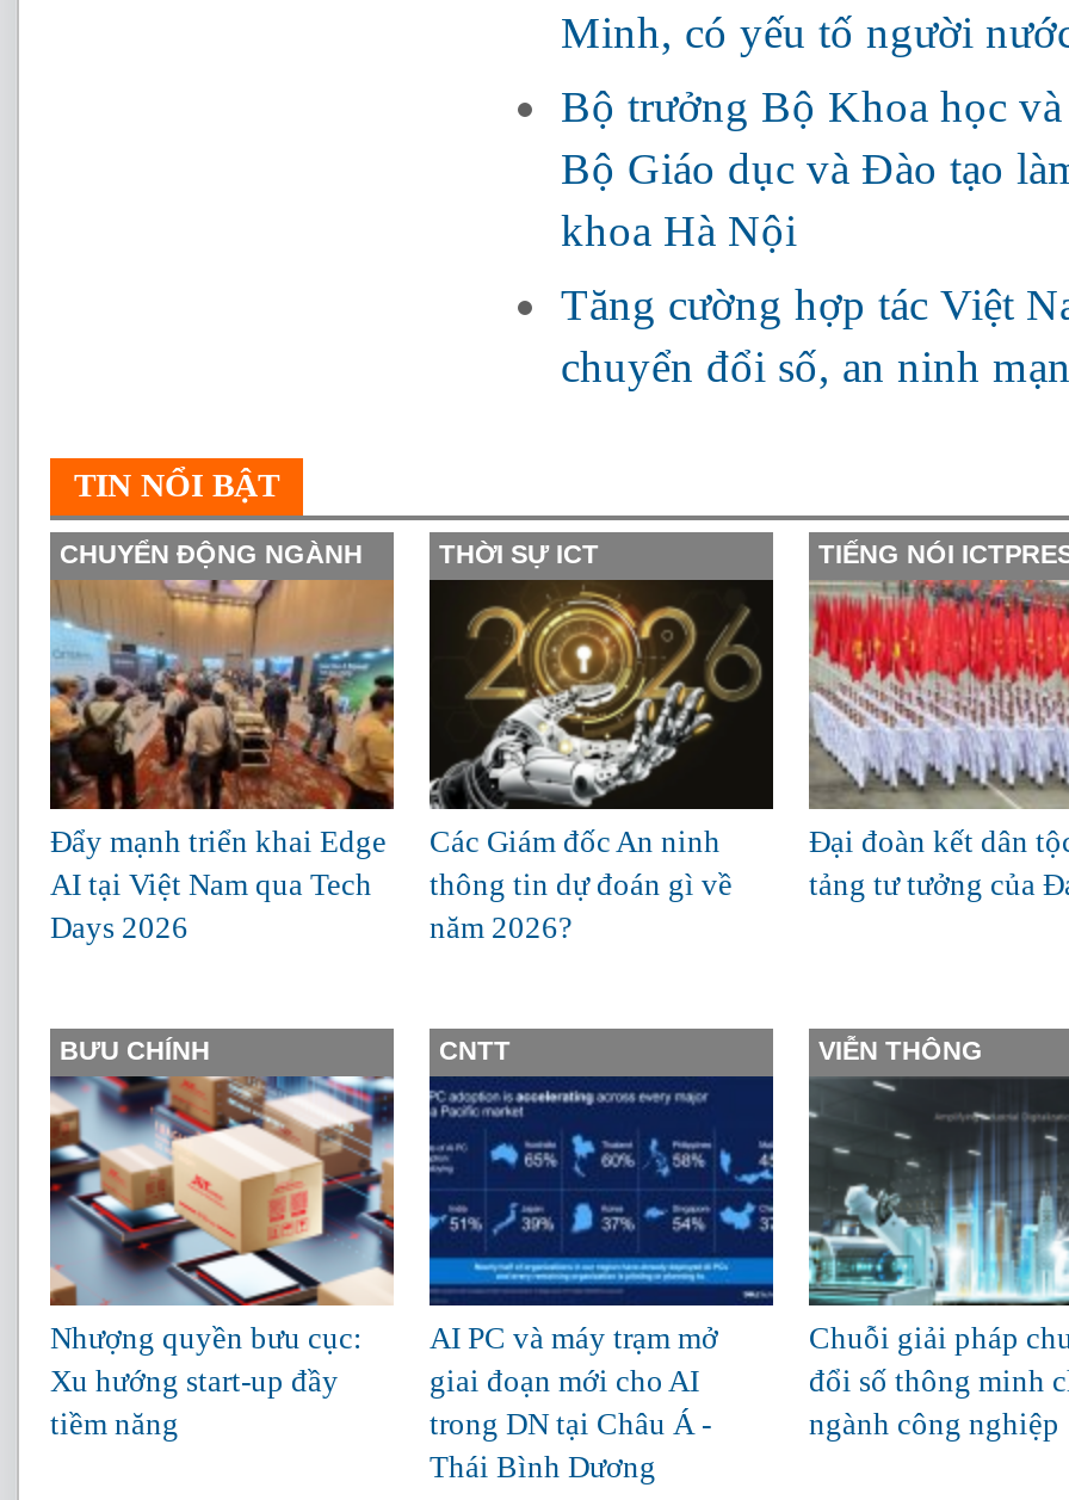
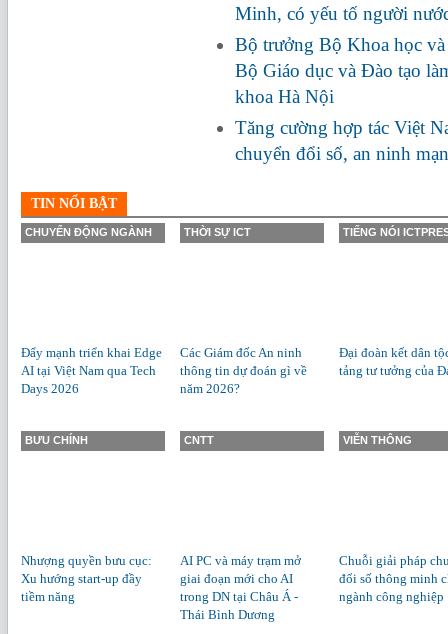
[48,580,396,811] [image] -> none
[427,578,776,811] [image] -> none
[807,580,1062,811] [image] -> none
[48,1074,396,1308] [image] -> none
[427,1074,776,1308] [image] -> none
[807,1076,1062,1308] [image] -> none

